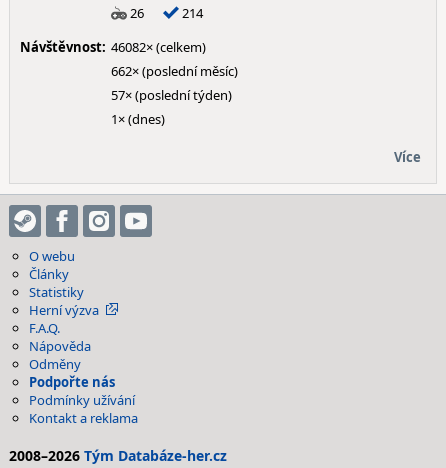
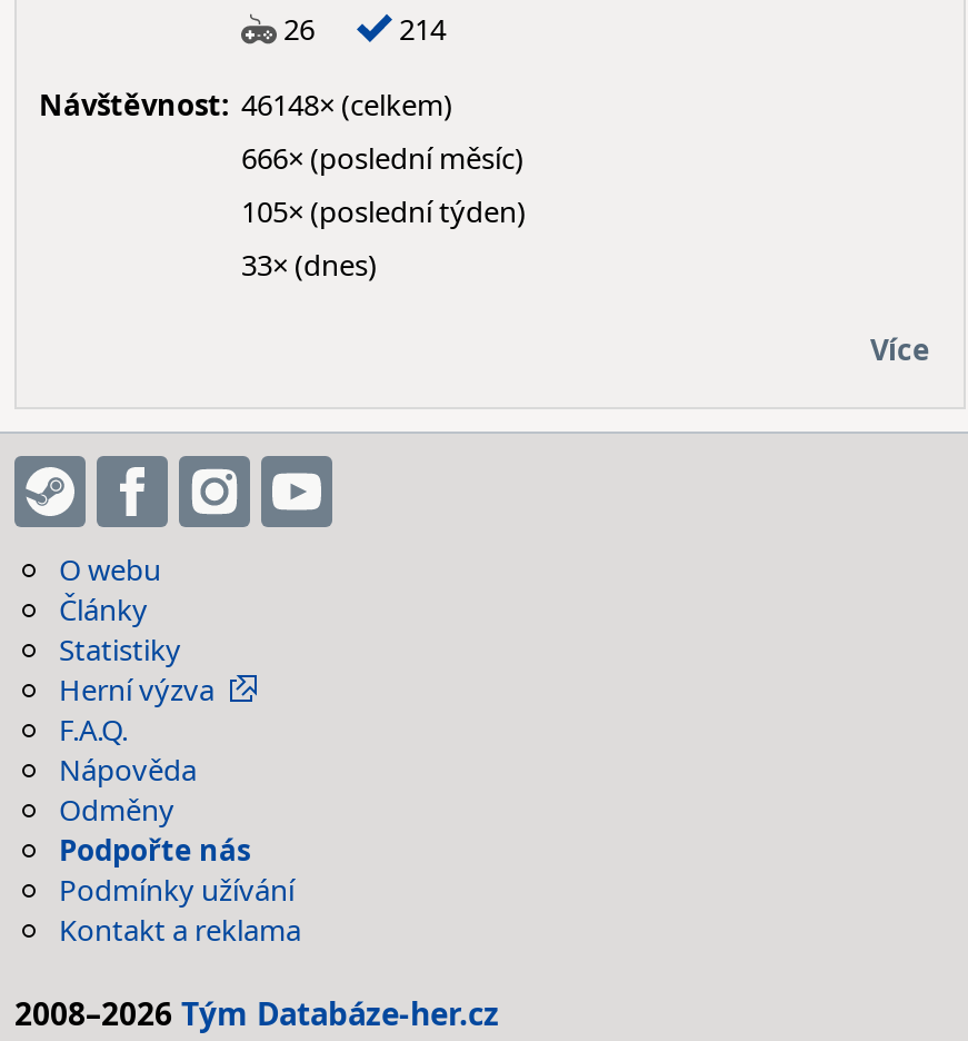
[20,38,206,56] Návštěvnost: 46082× (celkem) -> [39,85,452,125] Návštěvnost: 46148× (celkem)
[111,62,238,80] 662× (poslední měsíc) -> [241,138,523,178] 666× (poslední měsíc)
[111,86,232,104] 57× (poslední týden) -> [241,191,526,231] 105× (poslední týden)
[111,110,165,128] 1× (dnes) -> [241,245,377,285] 33× (dnes)

